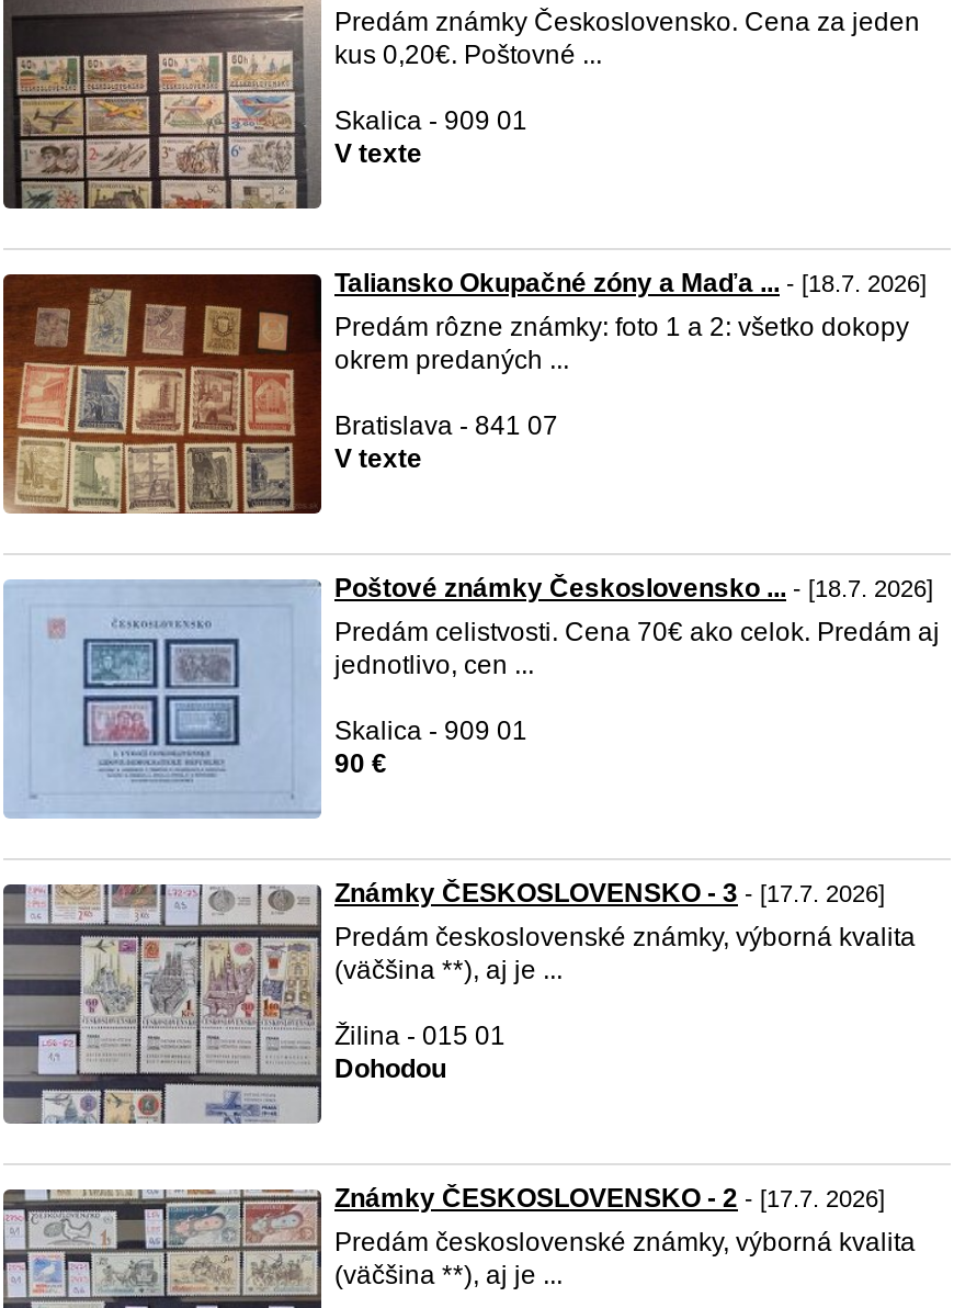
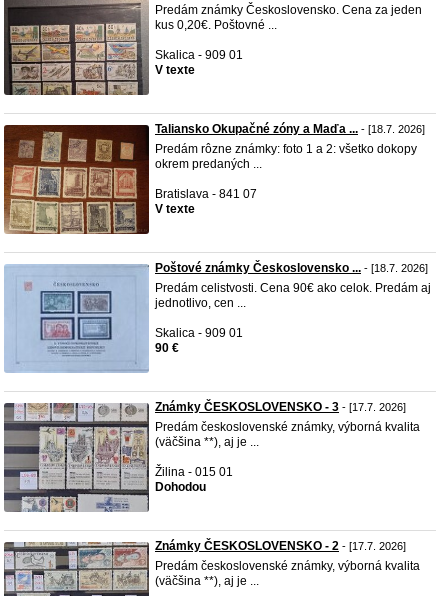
[334,617,940,647] Predám celistvosti. Cena 70€ ako celok. Predám aj -> [155,281,431,295] Predám celistvosti. Cena 90€ ako celok. Predám aj

